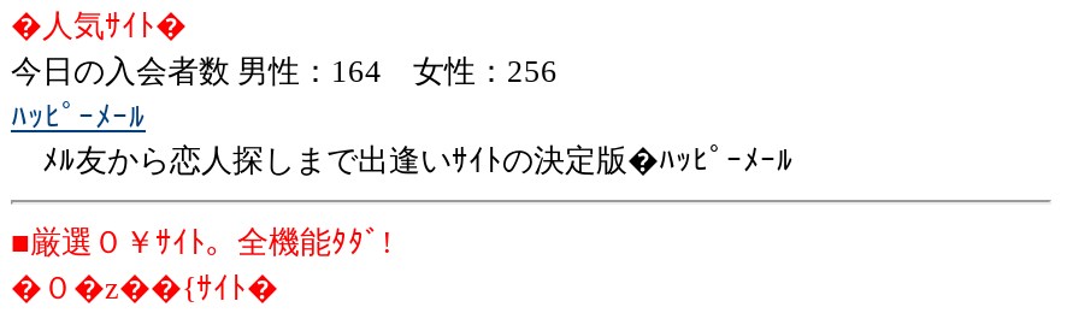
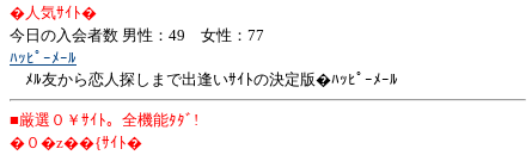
[11,53,558,89] 今日の入会者数 男性：164 女性：256 -> [10,26,264,44] 今日の入会者数 男性：49 女性：77

